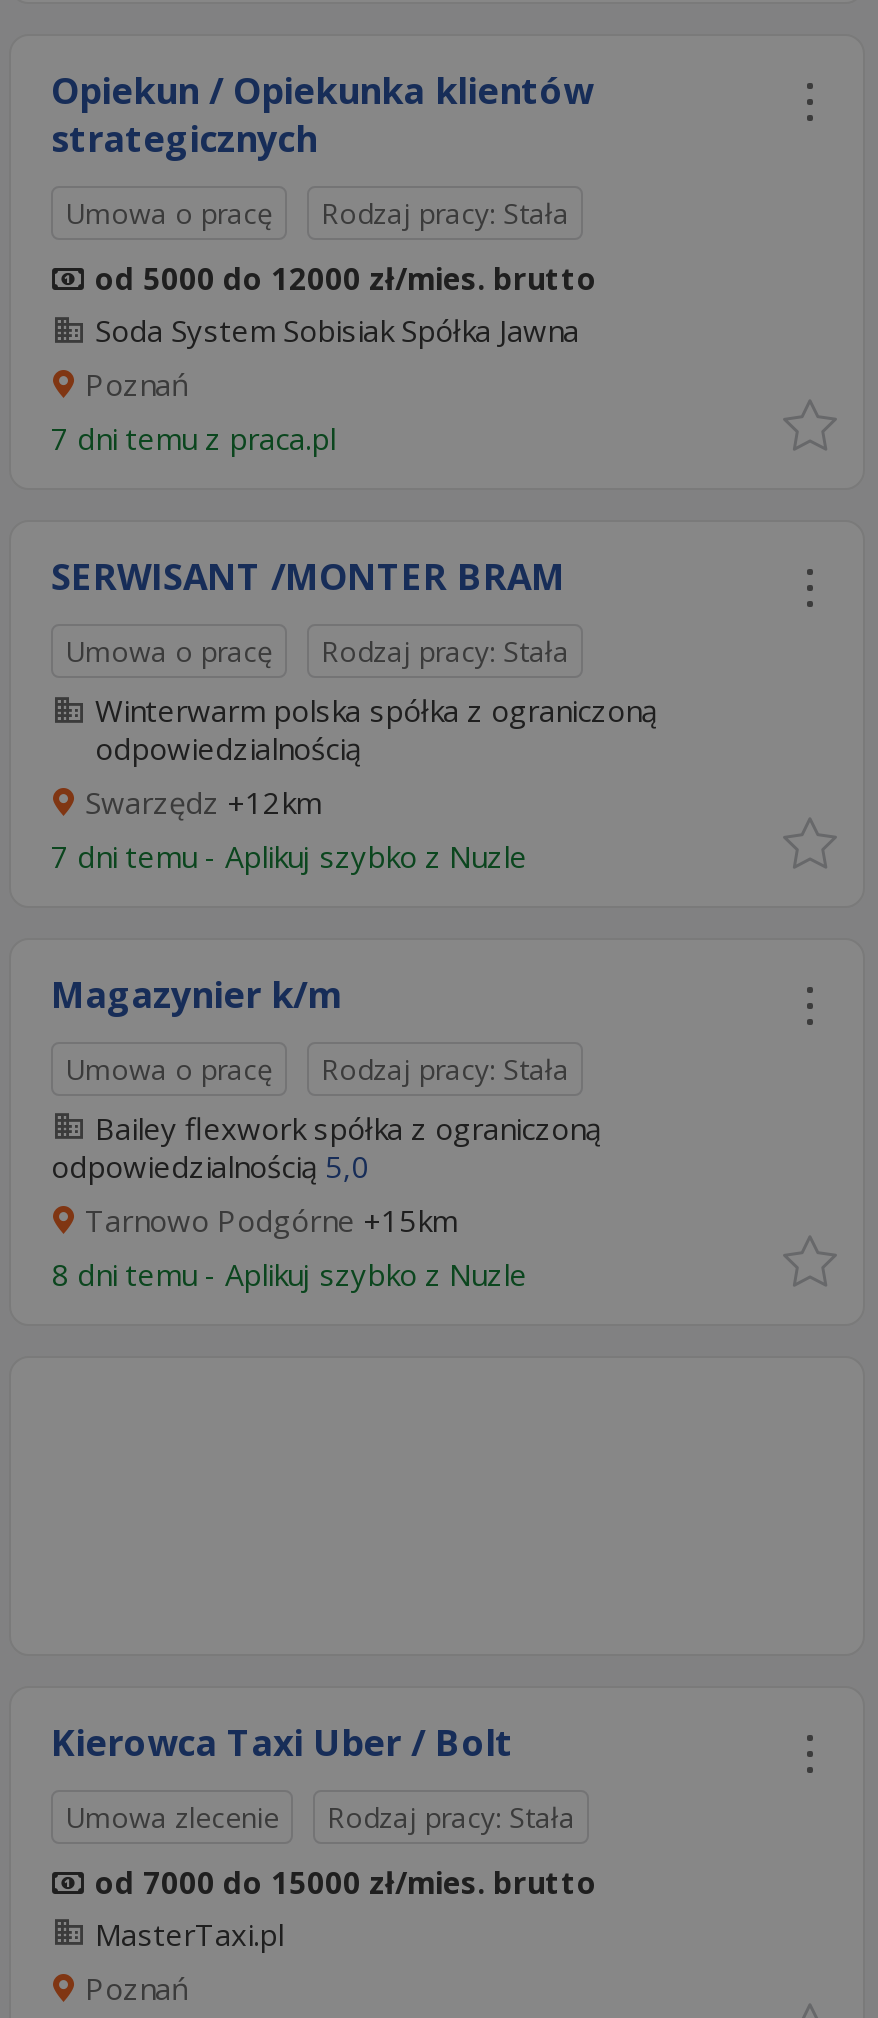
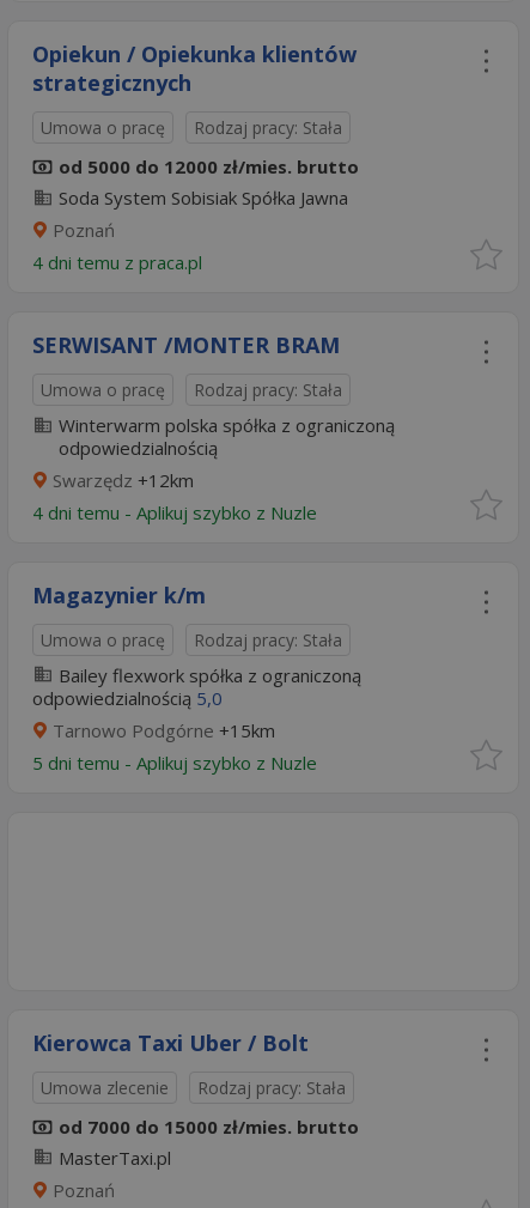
[51,418,343,458] 7 dni temu z praca.pl -> [32,250,207,274] 4 dni temu z praca.pl
[51,836,543,876] 7 dni temu - Aplikuj szybko z Nuzle -> [32,500,327,524] 4 dni temu - Aplikuj szybko z Nuzle
[51,1254,543,1294] 8 dni temu - Aplikuj szybko z Nuzle -> [32,751,327,775] 5 dni temu - Aplikuj szybko z Nuzle

